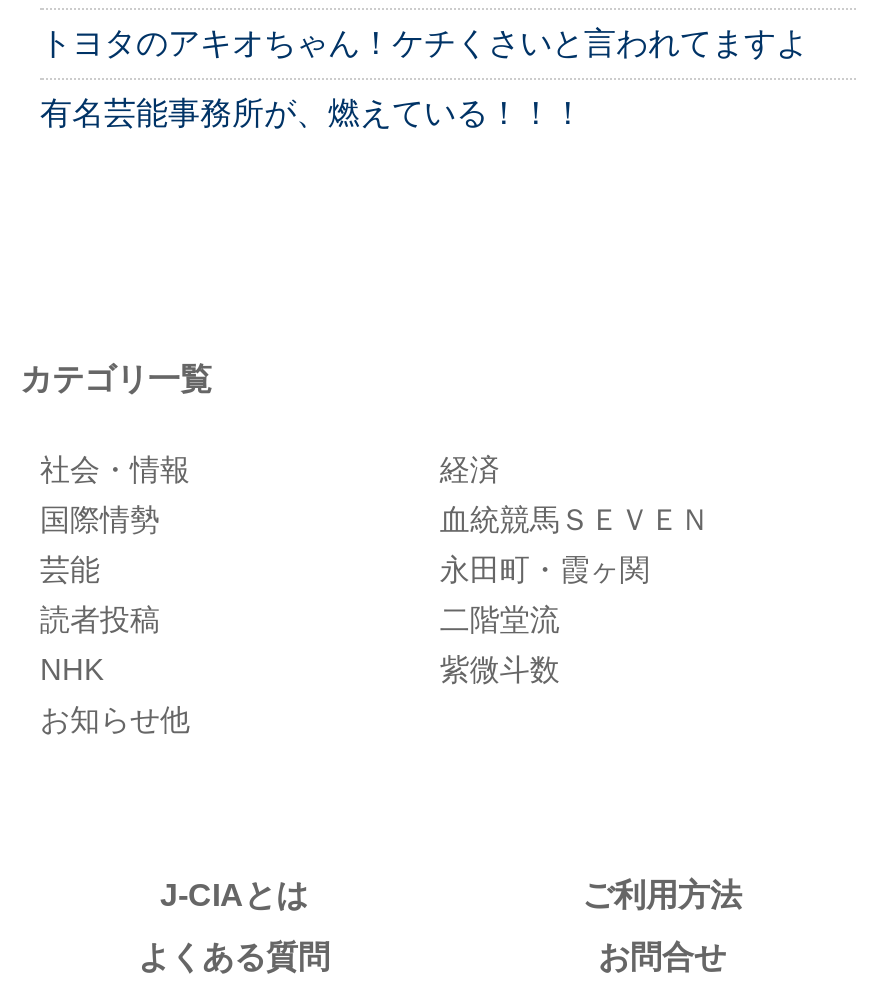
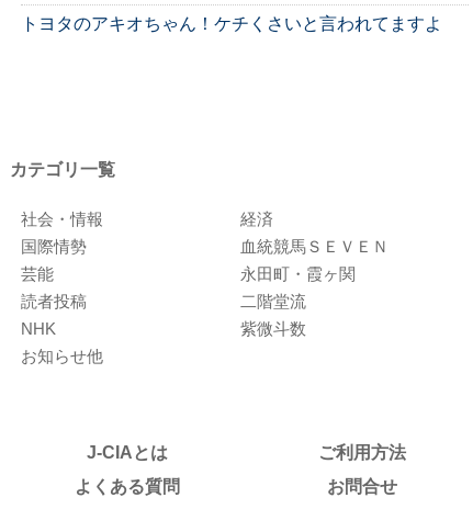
[40,96,584,130] 有名芸能事務所が、燃えている！！！ -> none

